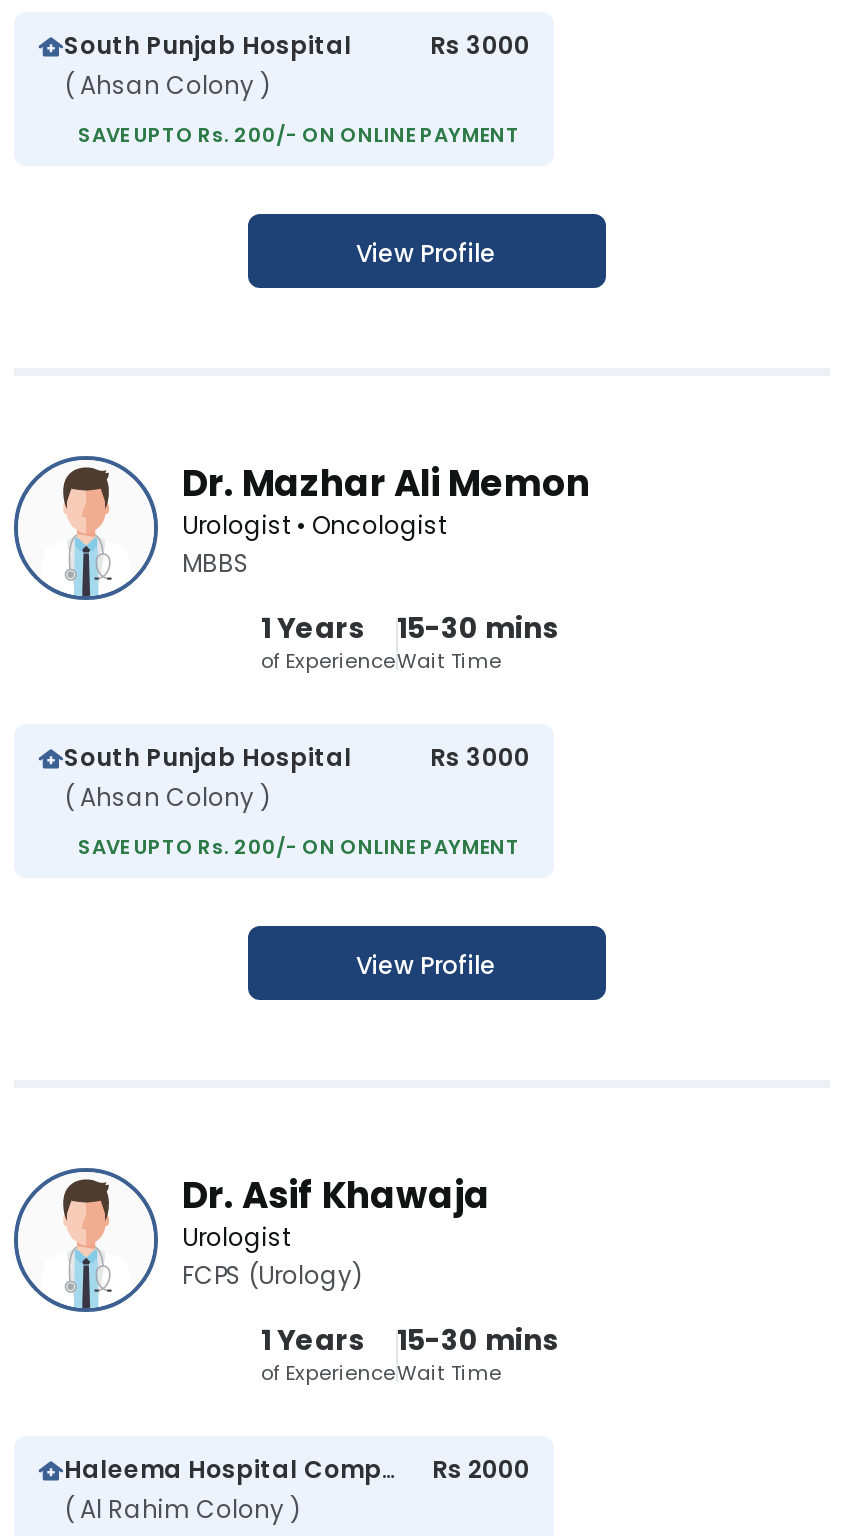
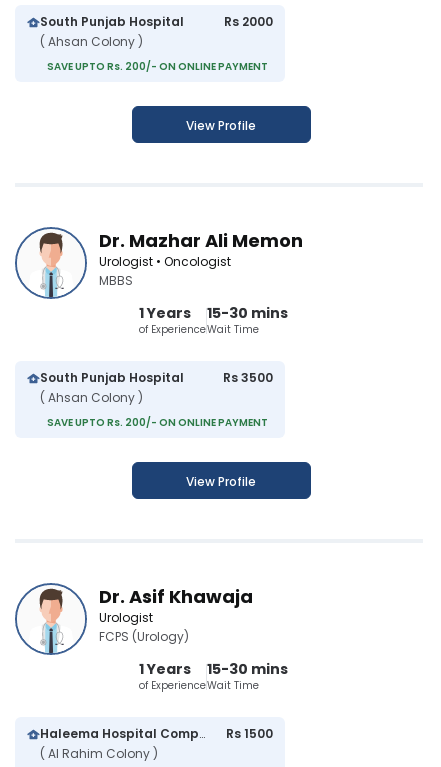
[430,28,530,62] Rs 3000 -> [224,13,273,30] Rs 2000
[430,740,530,774] Rs 3000 -> [223,369,273,386] Rs 3500
[432,1452,530,1486] Rs 2000 -> [226,725,273,742] Rs 1500

